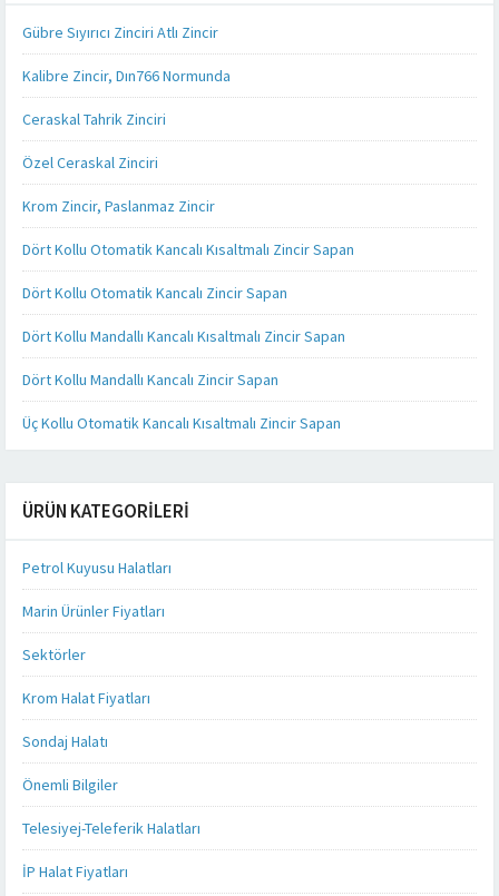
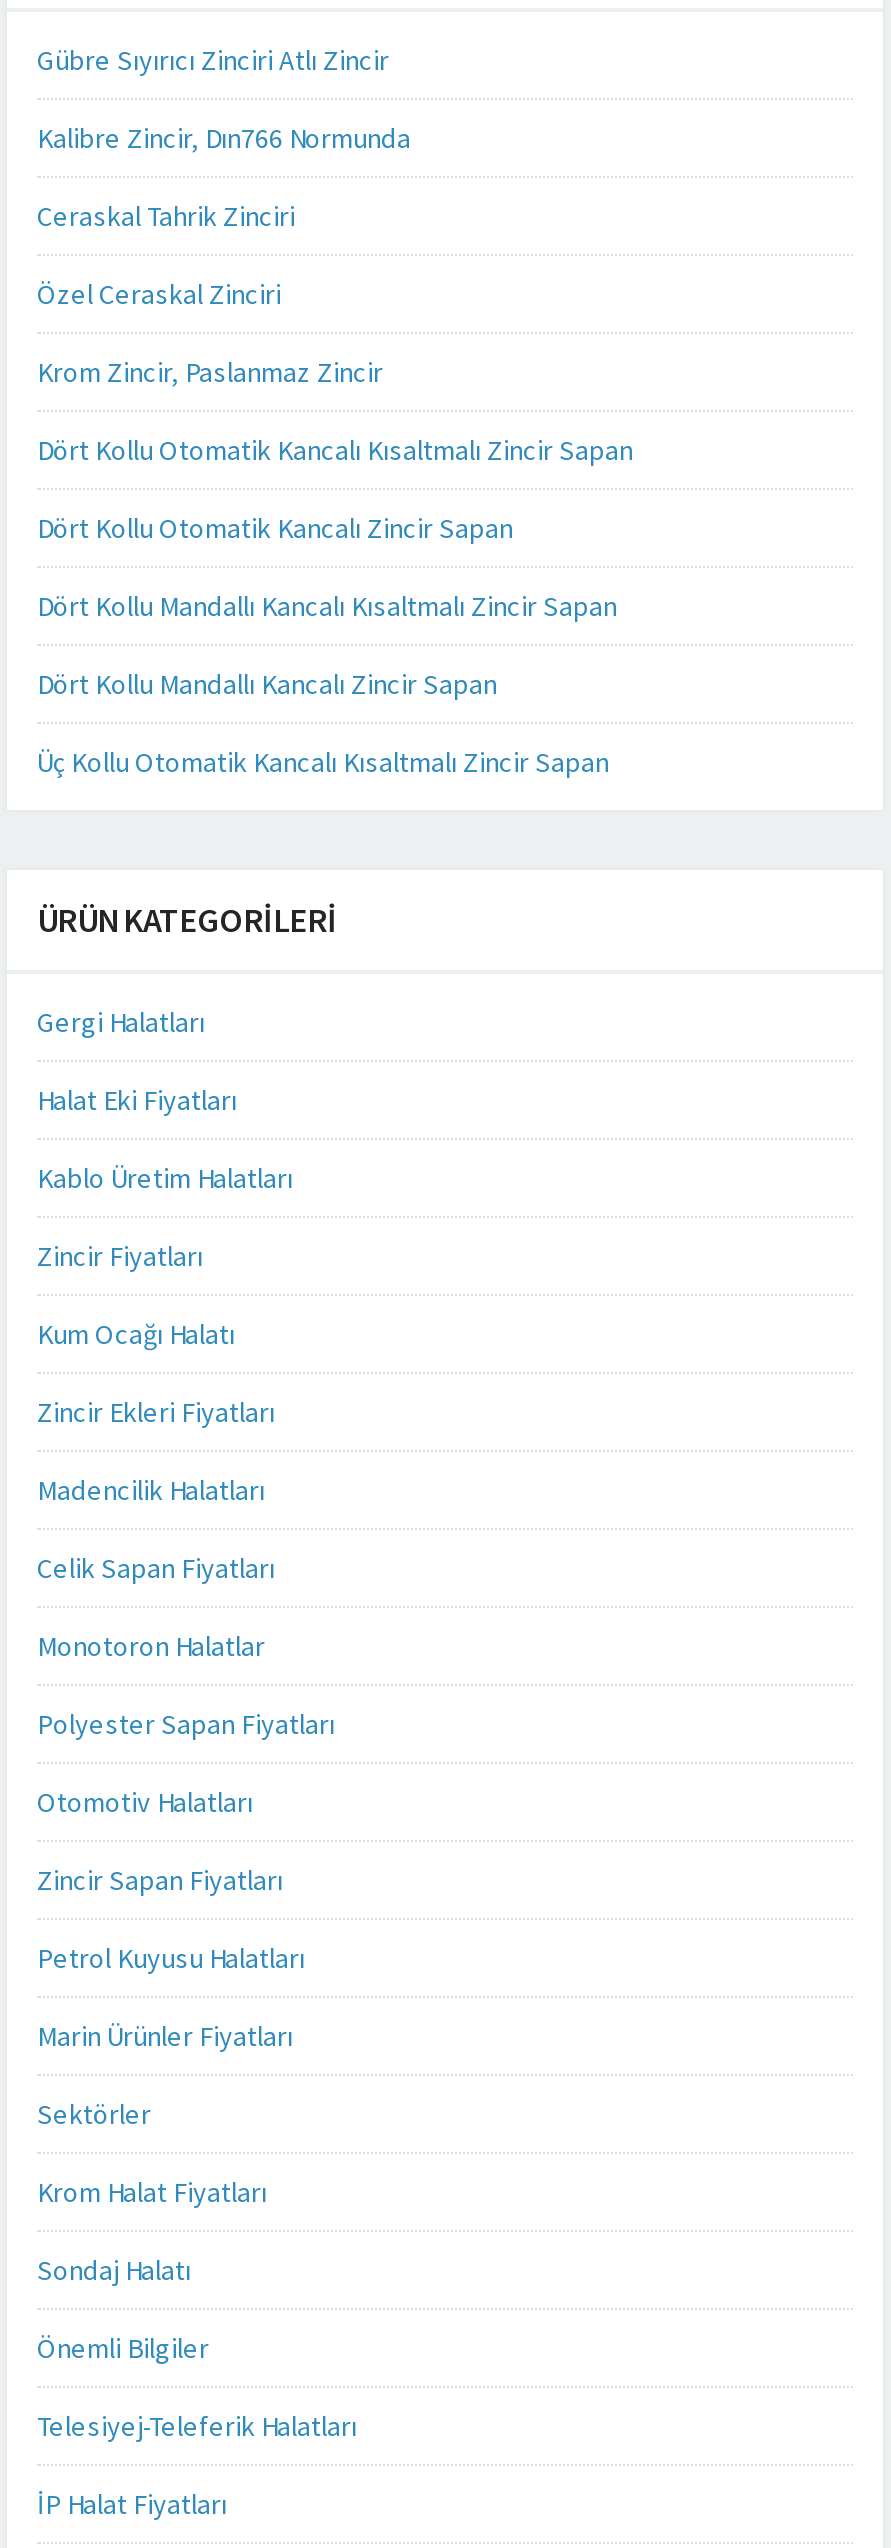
none -> [37,1004,335,1898] Gergi Halatları | Halat Eki Fiyatları | Kablo Üretim Halatları | Zincir Fiyatları | Kum Ocağı Halatı | Zincir Ekleri Fiyatları | Madencilik Halatları | Celik Sapan Fiyatları | Monotoron Halatlar | Polyester Sapan Fiyatları | Otomotiv Halatları | Zincir Sapan Fiyatları

